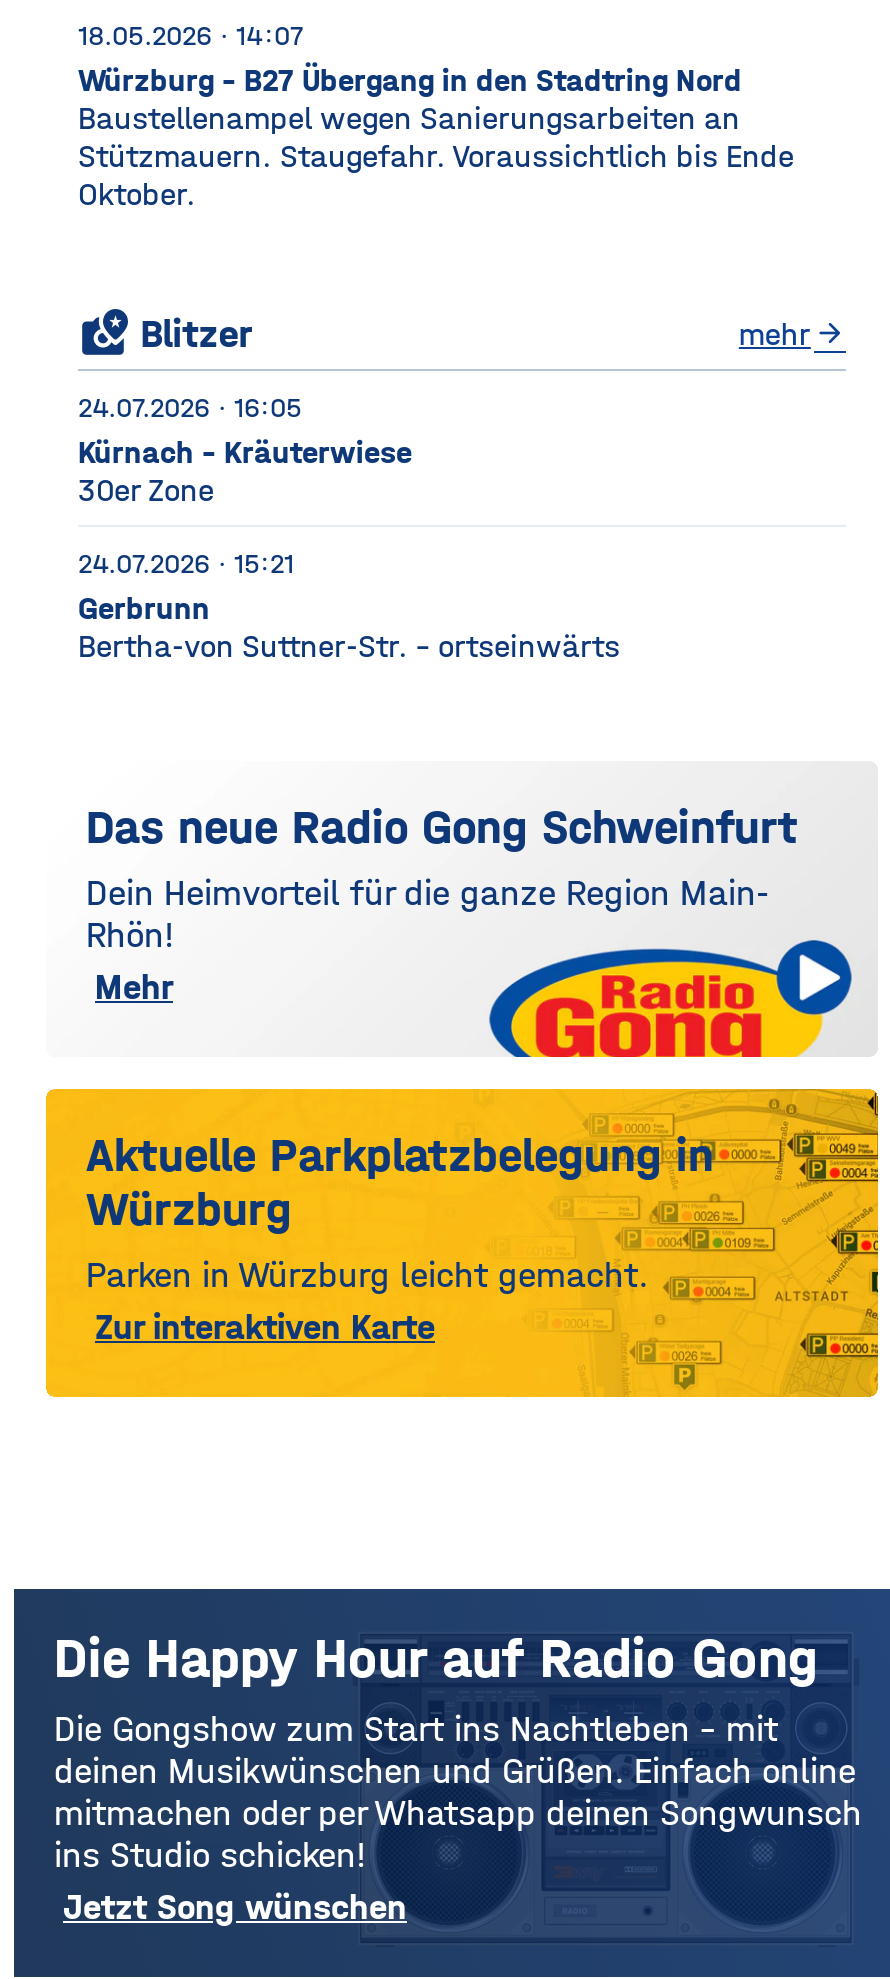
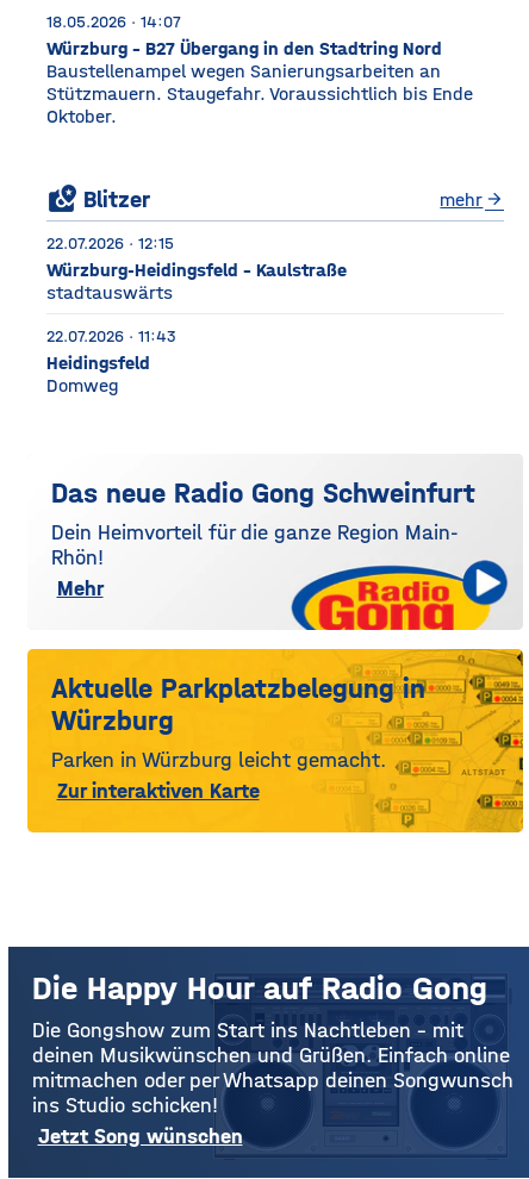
[78,392,412,510] 24.07.2026 · 16:05 | Kürnach - Kräuterwiese | 30er Zone -> [46,234,347,304] 22.07.2026 · 12:15 | Würzburg-Heidingsfeld - Kaulstraße | stadtauswärts
[78,548,620,666] 24.07.2026 · 15:21 | Gerbrunn | Bertha-von Suttner-Str. - ortseinwärts -> [46,327,176,397] 22.07.2026 · 11:43 | Heidingsfeld | Domweg

